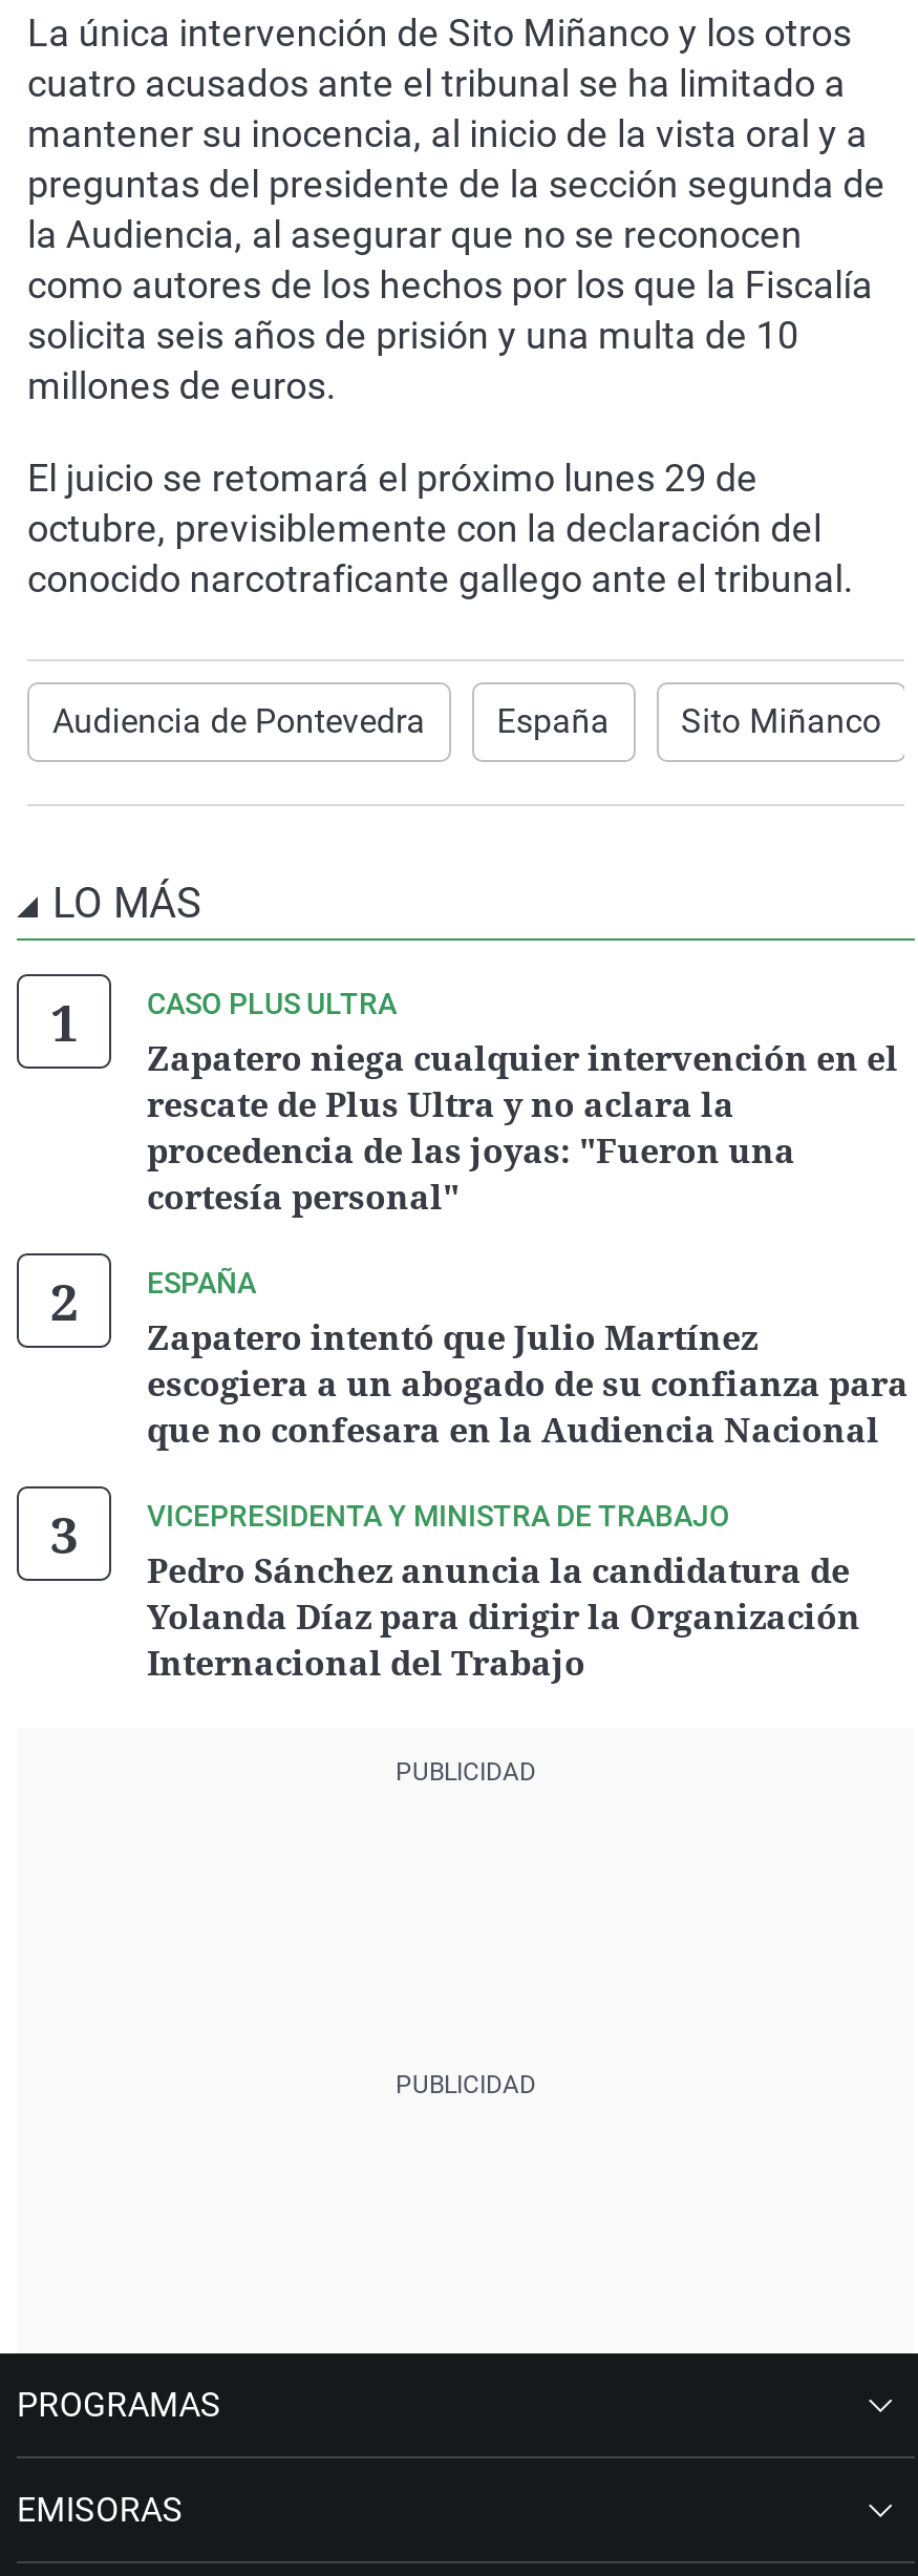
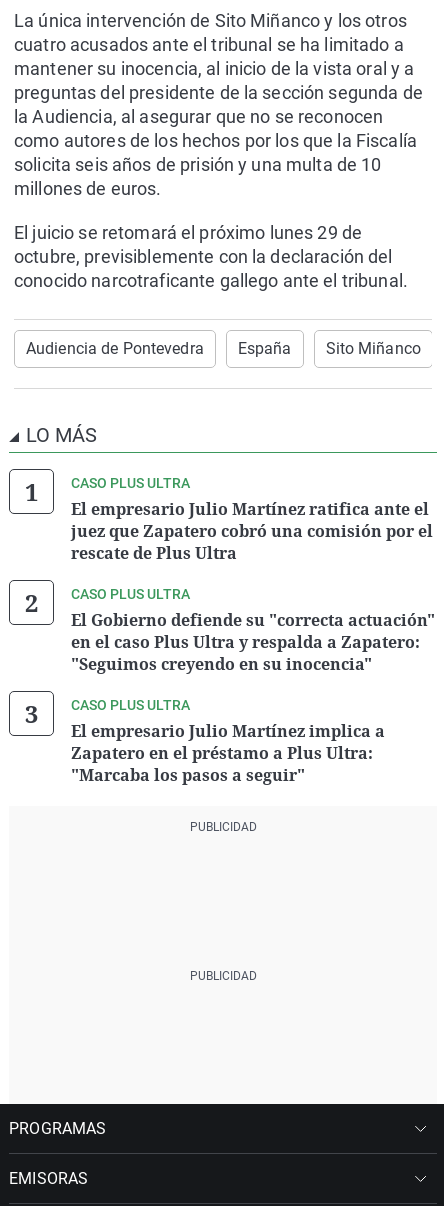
[147,1035,898,1220] Zapatero niega cualquier intervención en el | rescate de Plus Ultra y no aclara la | procedencia de las joyas: "Fueron una | cortesía personal" -> [71,498,433,564] El empresario Julio Martínez ratifica ante el | juez que Zapatero cobró una comisión por el | rescate de Plus Ultra
[147,1266,909,1453] ESPAÑA | Zapatero intentó que Julio Martínez | escogiera a un abogado de su confianza para | que no confesara en la Audiencia Nacional -> [71,586,435,675] CASO PLUS ULTRA | El Gobierno defiende su "correcta actuación" | en el caso Plus Ultra y respalda a Zapatero: | "Seguimos creyendo en su inocencia"
[147,1499,860,1686] VICEPRESIDENTA Y MINISTRA DE TRABAJO | Pedro Sánchez anuncia la candidatura de | Yolanda Díaz para dirigir la Organización | Internacional del Trabajo -> [71,697,385,786] CASO PLUS ULTRA | El empresario Julio Martínez implica a | Zapatero en el préstamo a Plus Ultra: | "Marcaba los pasos a seguir"

